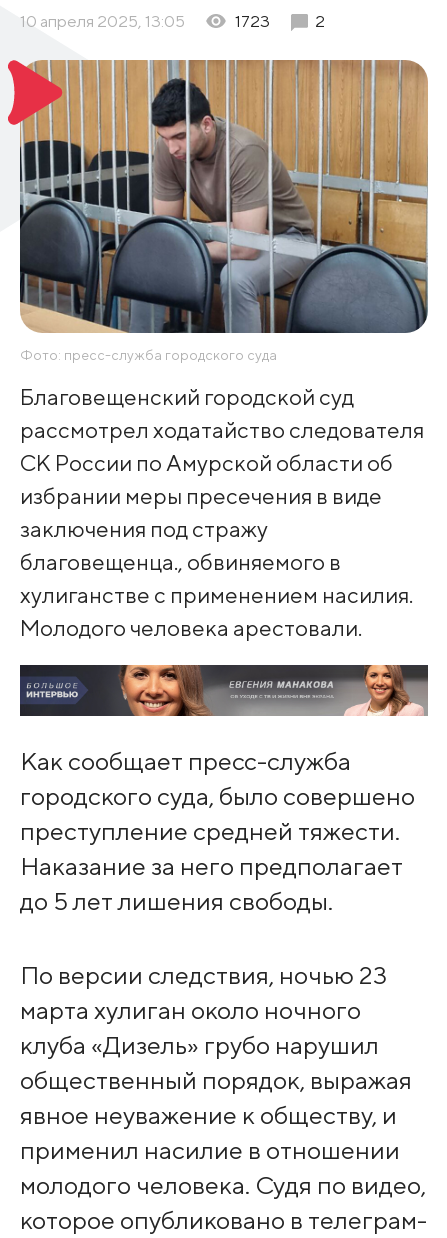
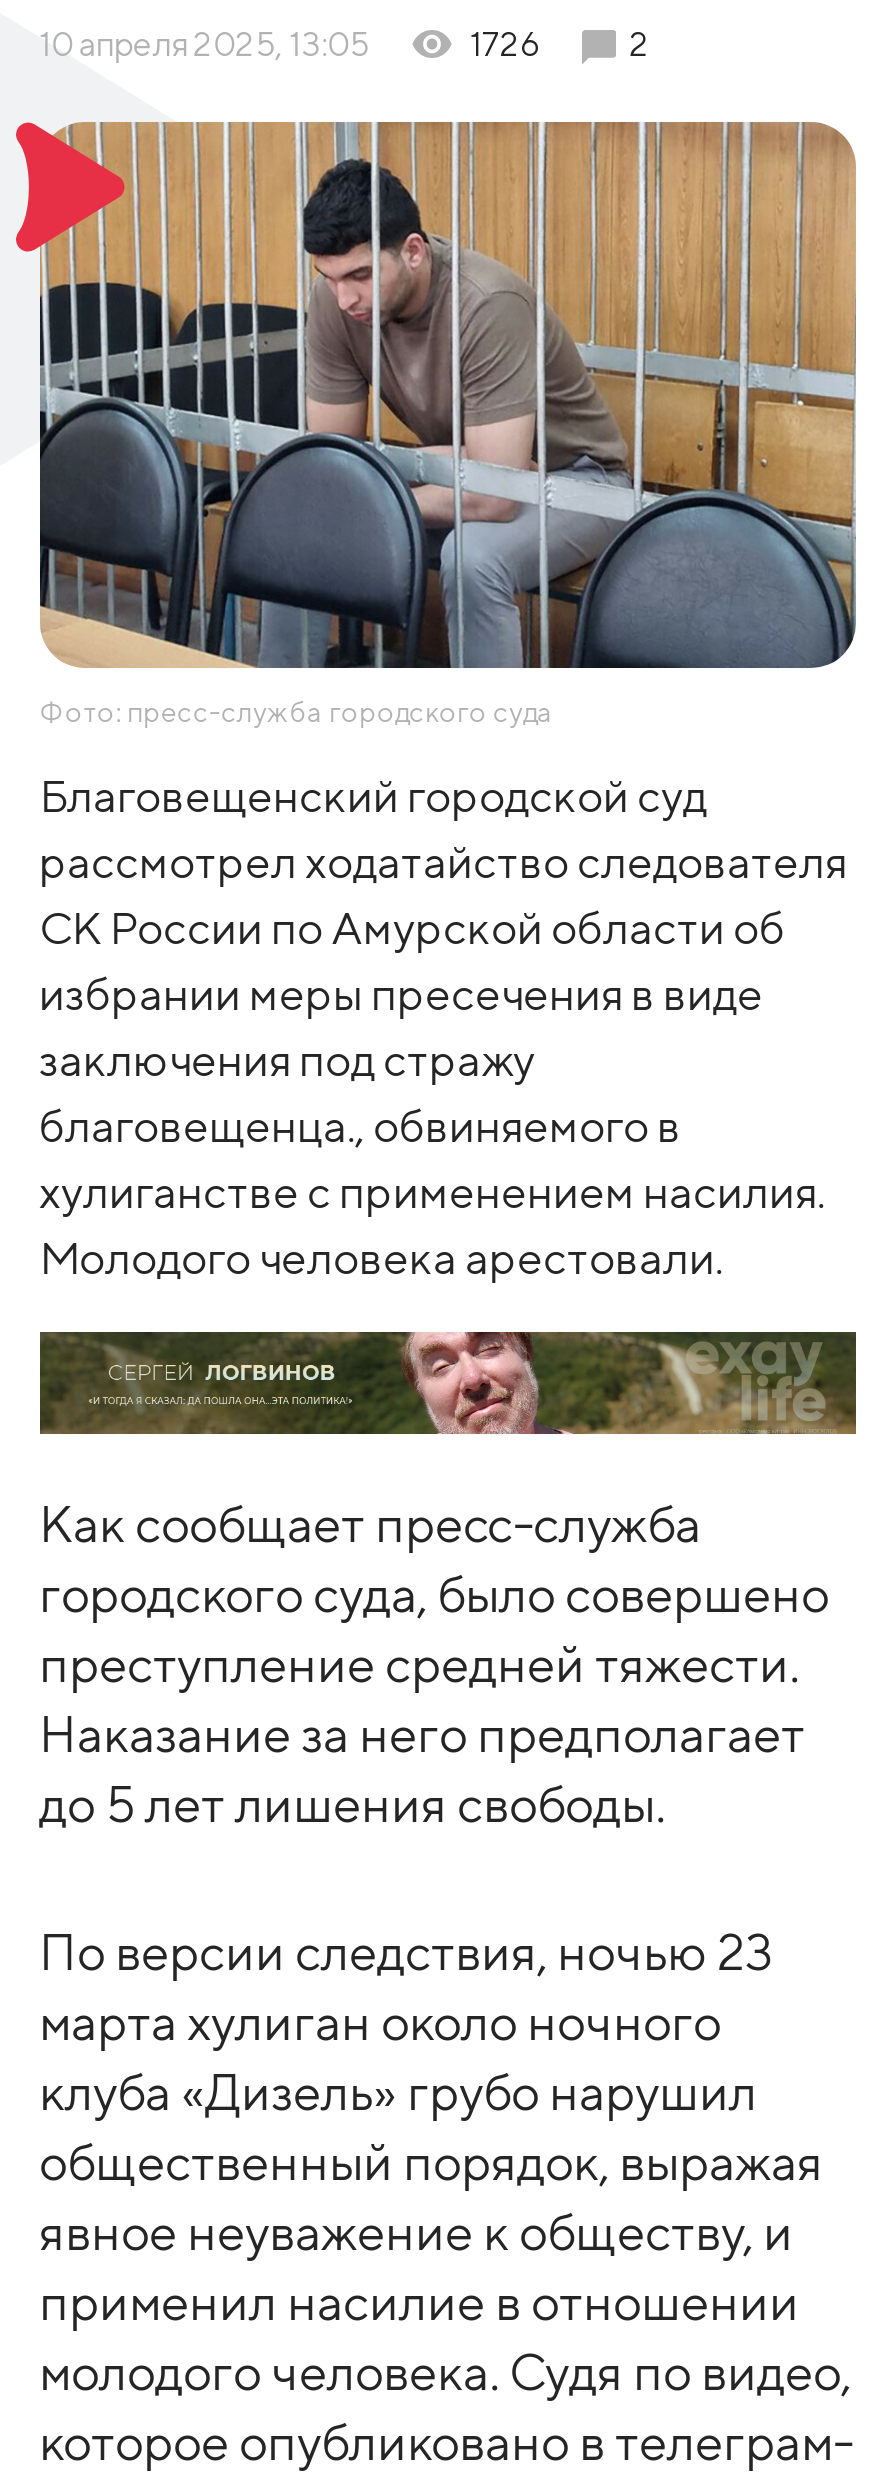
[235,11,270,31] 1723 -> [470,24,540,64] 1726
[20,664,428,717] [image] -> [40,1330,858,1436] [image]

